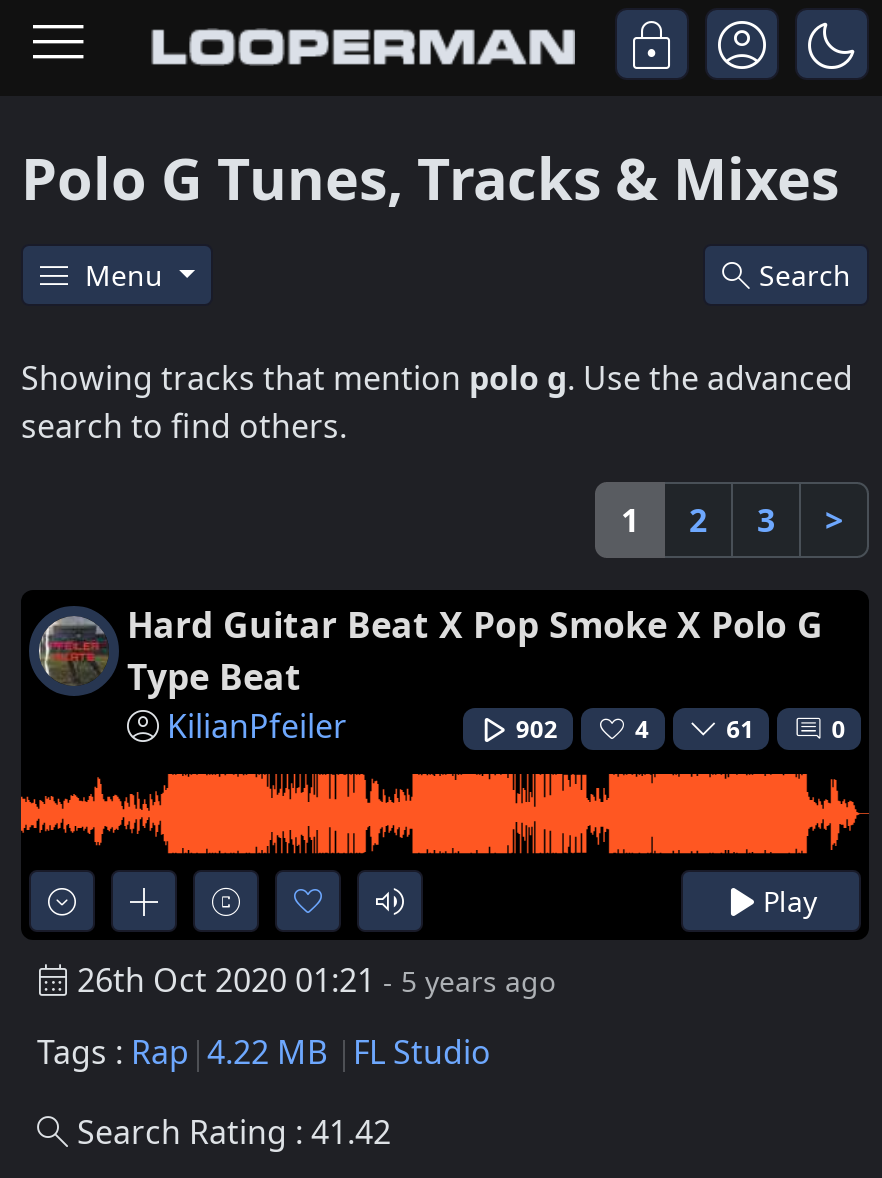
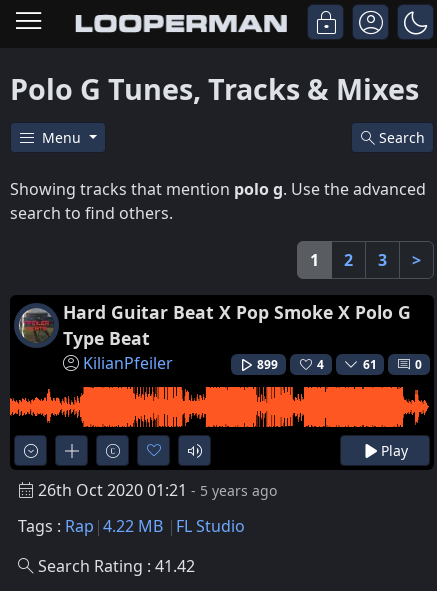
[516,712,558,746] 902 -> [257,356,278,373] 899

